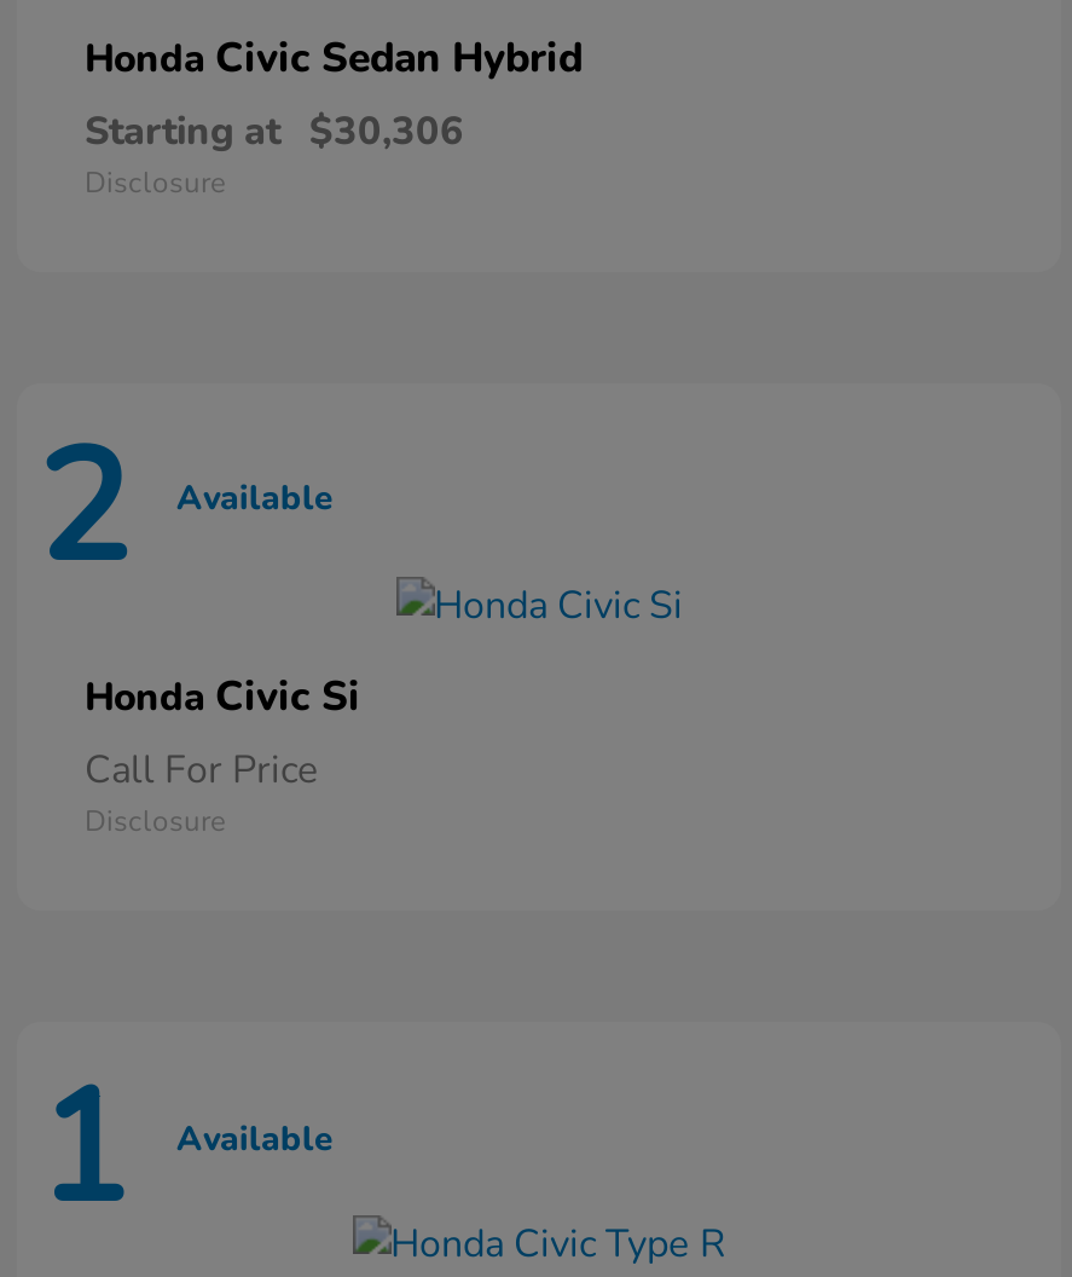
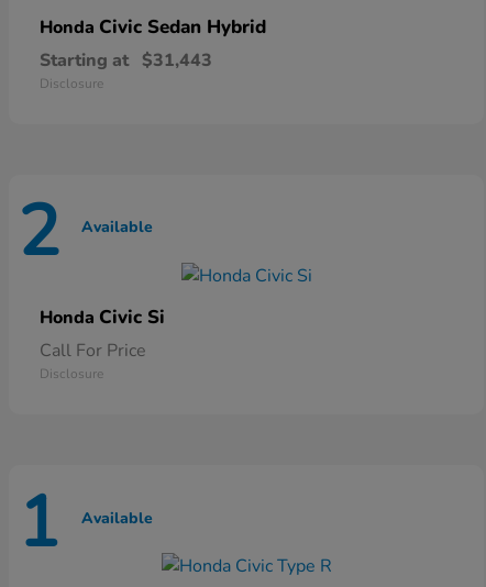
[85,105,464,158] Starting at $30,306 -> [40,48,212,72] Starting at $31,443

